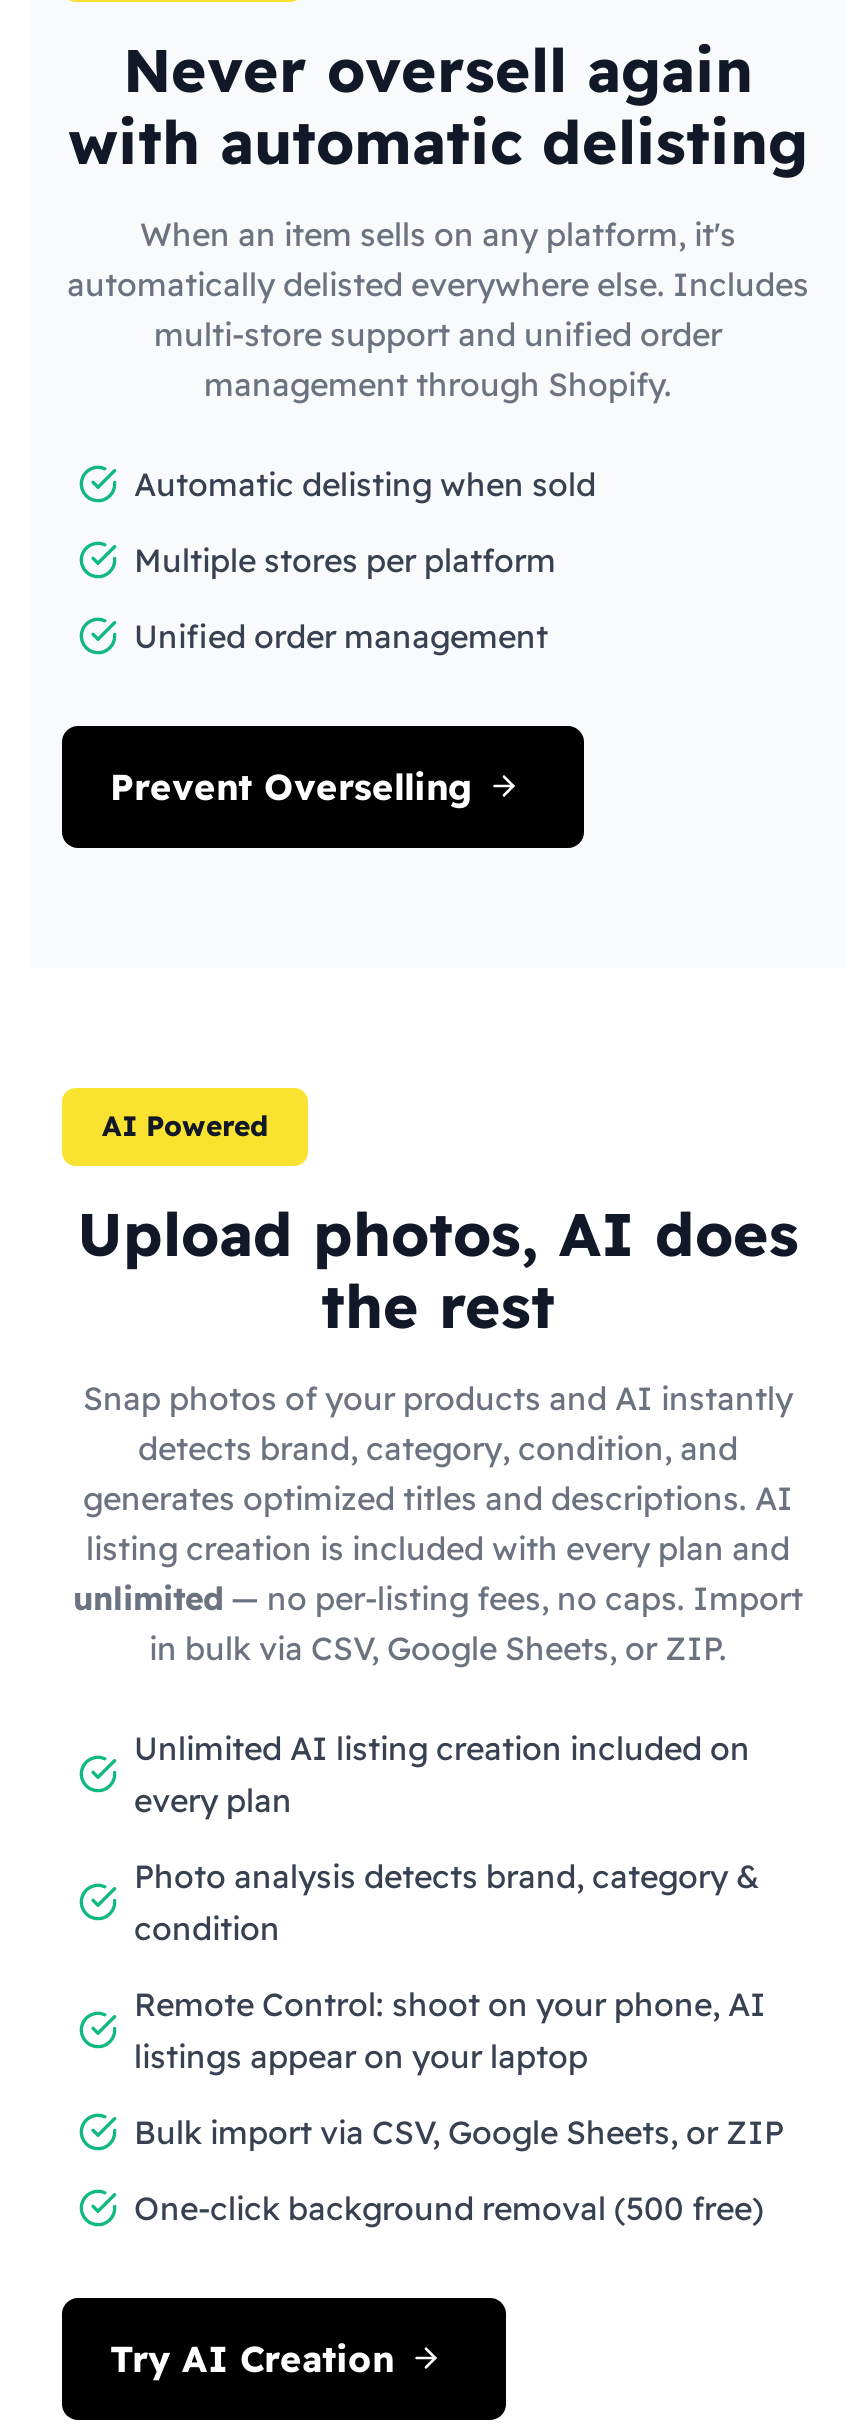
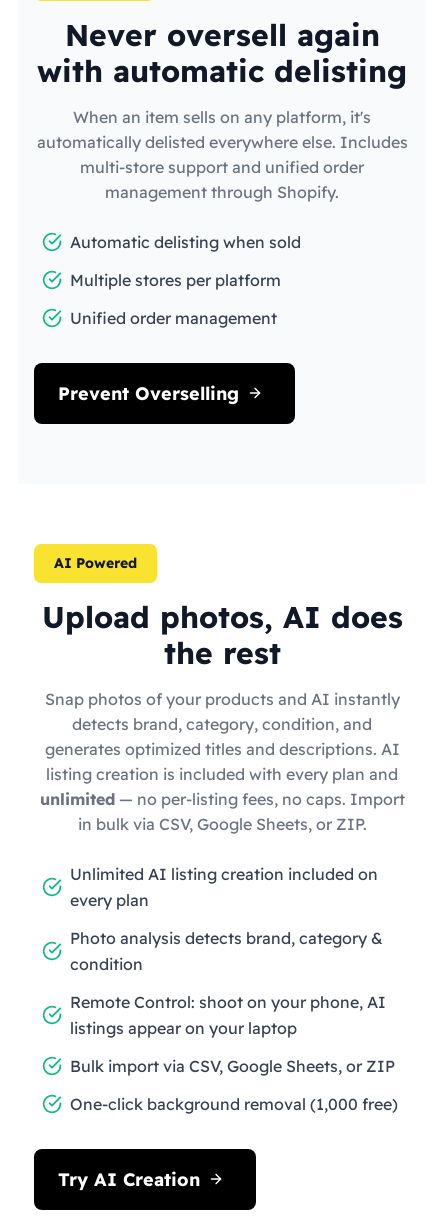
[134,2188,764,2228] One-click background removal (500 free) -> [70,1094,398,1114] One-click background removal (1,000 free)

